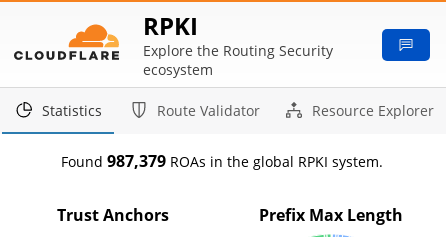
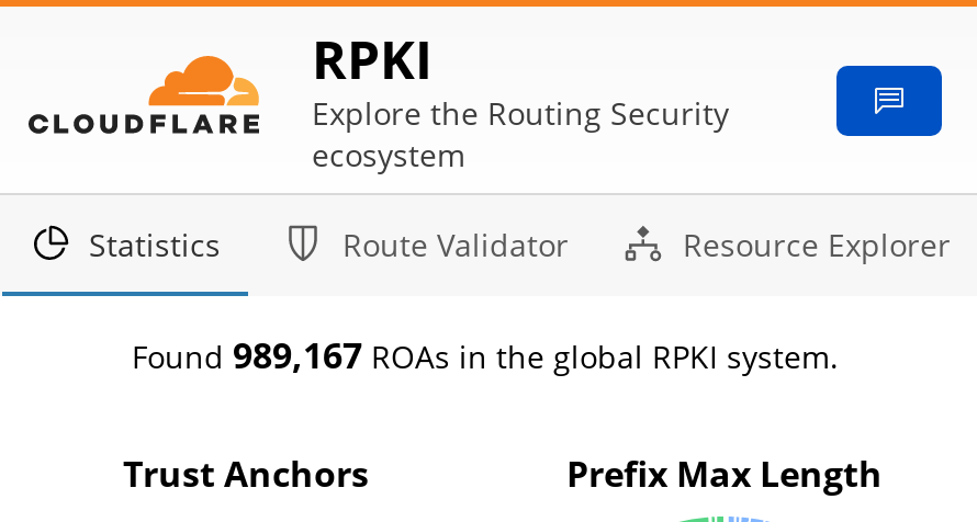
[61,150,383,172] Found 987,379 ROAs in the global RPKI system. -> [132,331,839,379] Found 989,167 ROAs in the global RPKI system.

